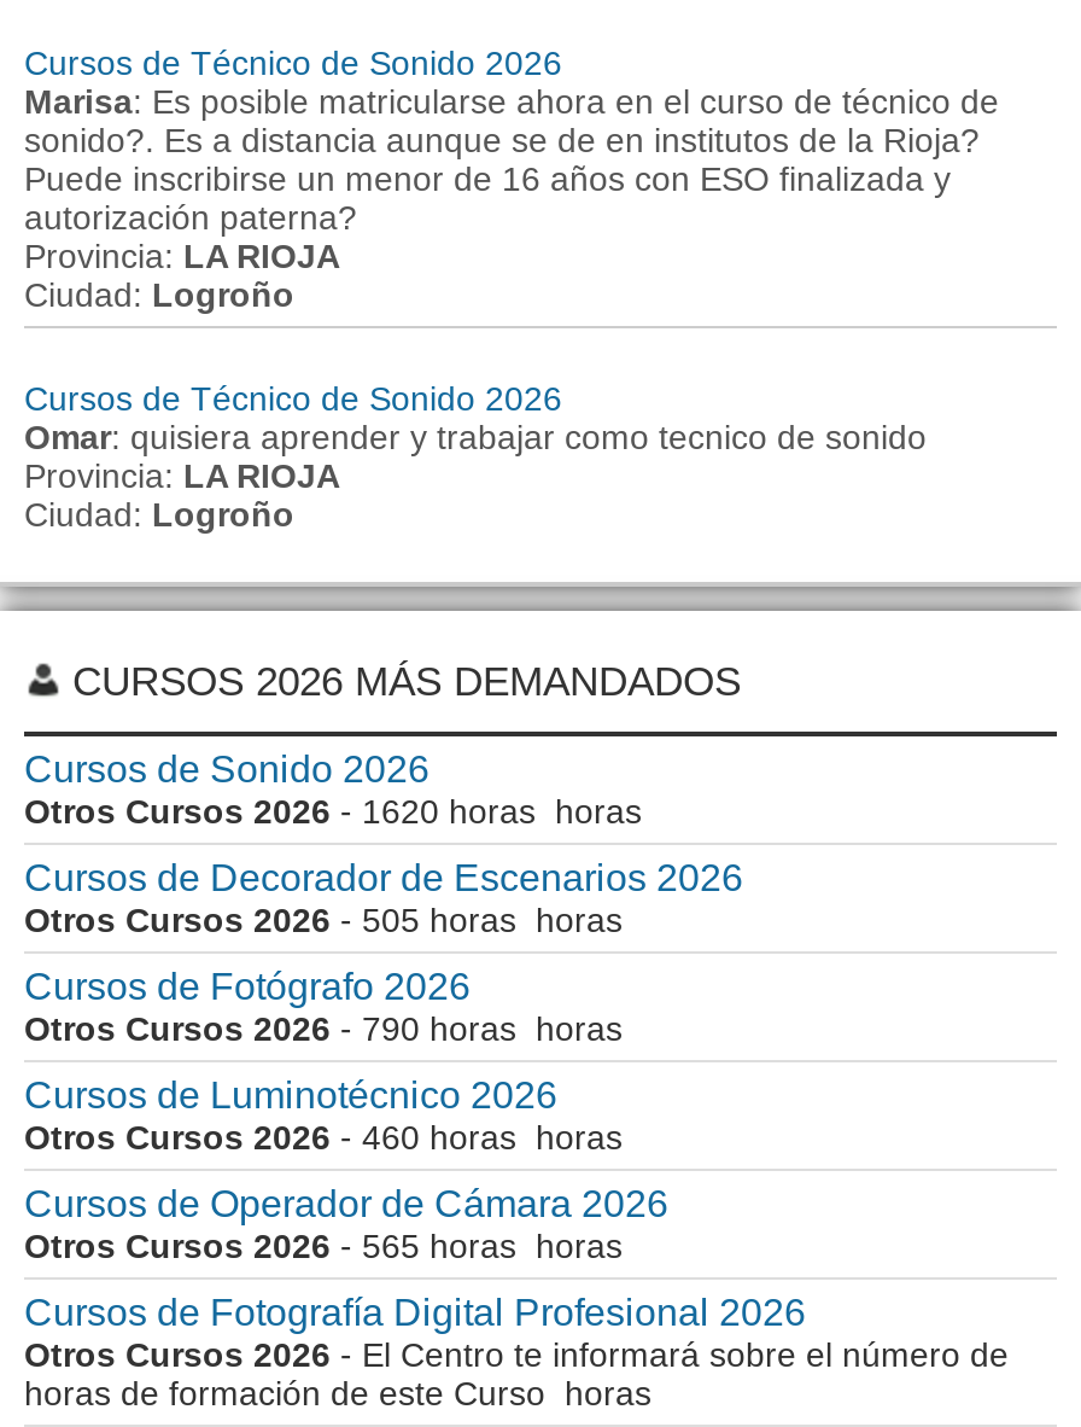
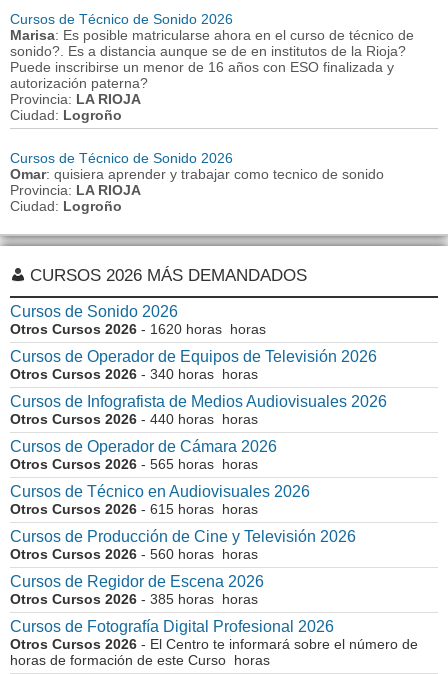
[24,857,743,1157] Cursos de Decorador de Escenarios 2026 | Otros Cursos 2026 - 505 horas horas | Cursos de Fotógrafo 2026 | Otros Cursos 2026 - 790 horas horas | Cursos de Luminotécnico 2026 | Otros Cursos 2026 - 460 horas horas -> [10,348,387,427] Cursos de Operador de Equipos de Televisión 2026 | Otros Cursos 2026 - 340 horas horas | Cursos de Infografista de Medios Audiovisuales 2026 | Otros Cursos 2026 - 440 horas horas
moved [24,1183,668,1265] -> [10,438,277,472]: Cursos de Operador de Cámara 2026 | Otros Cursos 2026 - 565 horas horas
none -> [10,483,356,607] Cursos de Técnico en Audiovisuales 2026 | Otros Cursos 2026 - 615 horas horas | Cursos de Producción de Cine y Televisión 2026 | Otros Cursos 2026 - 560 horas horas | Cursos de Regidor de Escena 2026 | Otros Cursos 2026 - 385 horas horas

